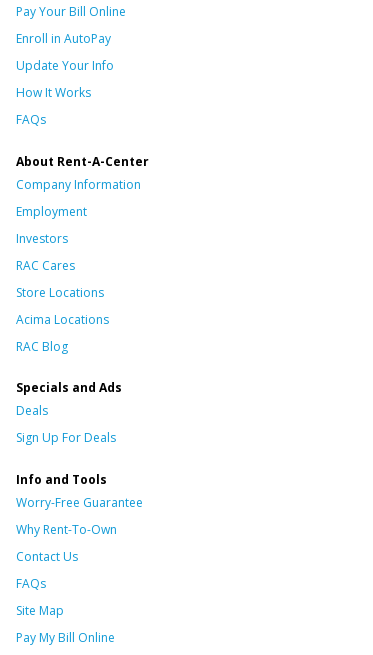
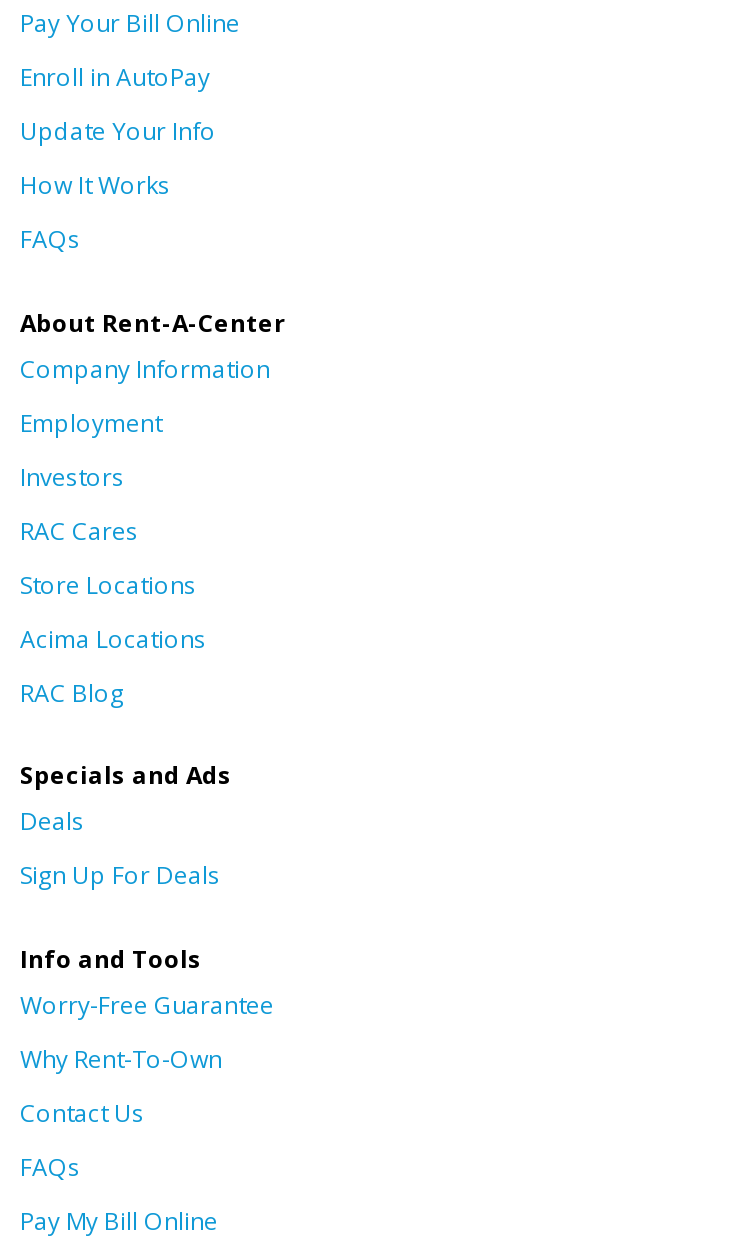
[16,602,64,619] Site Map -> none

